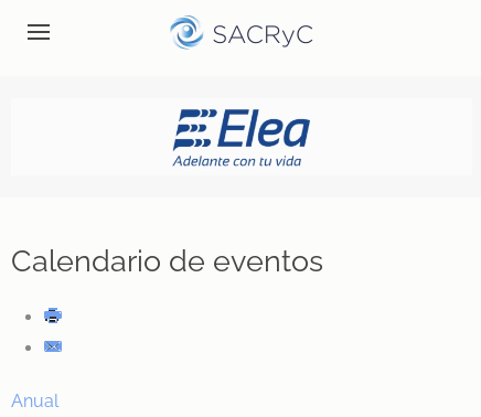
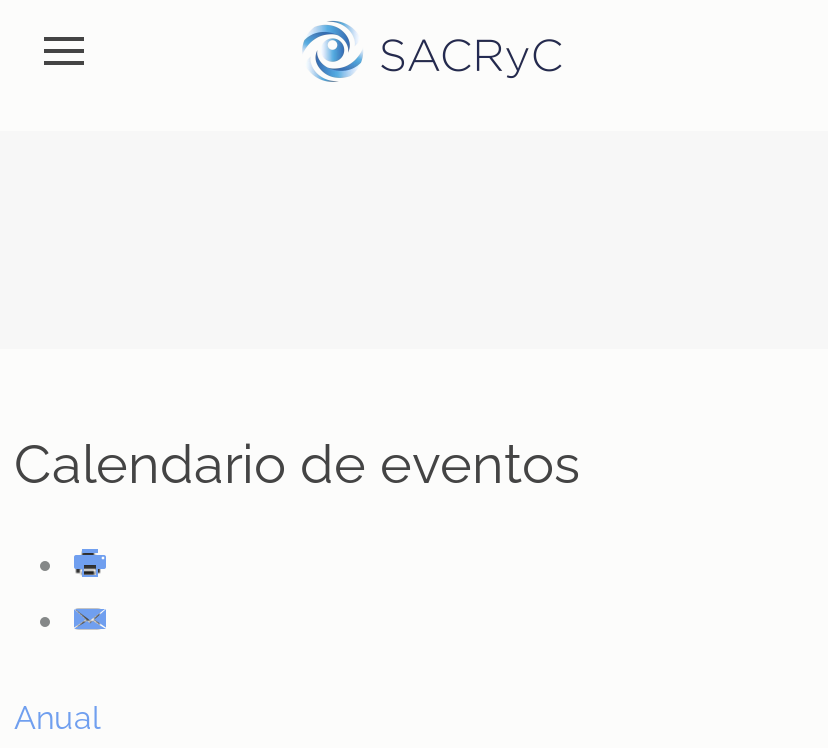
[172,108,311,168] [image] -> none

